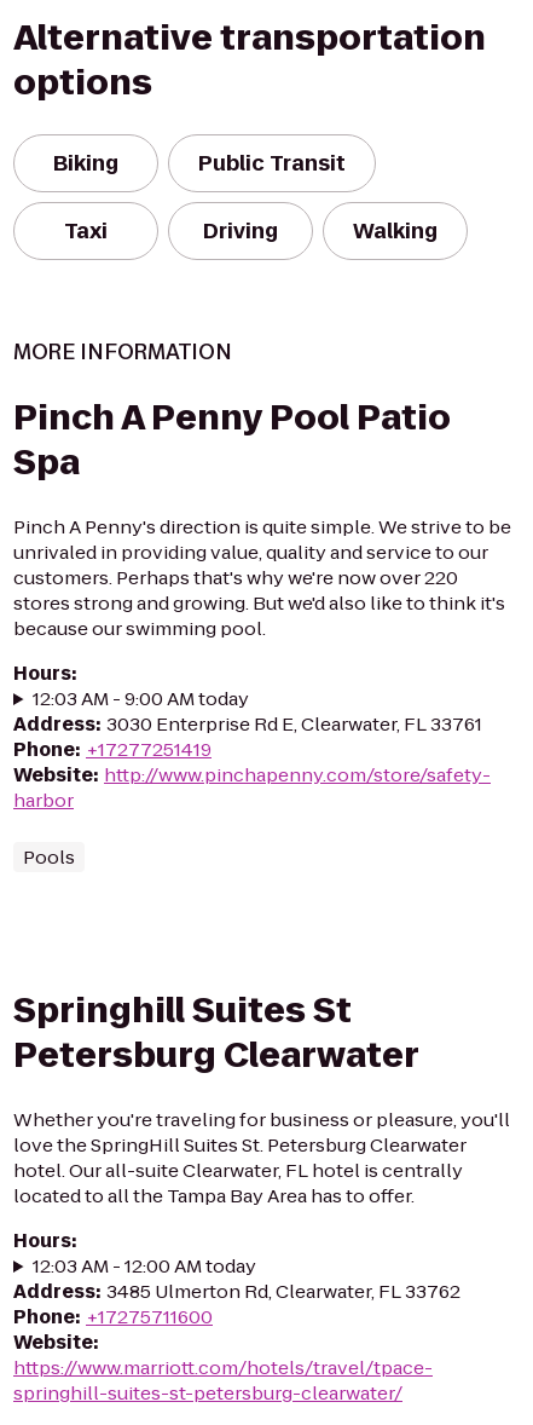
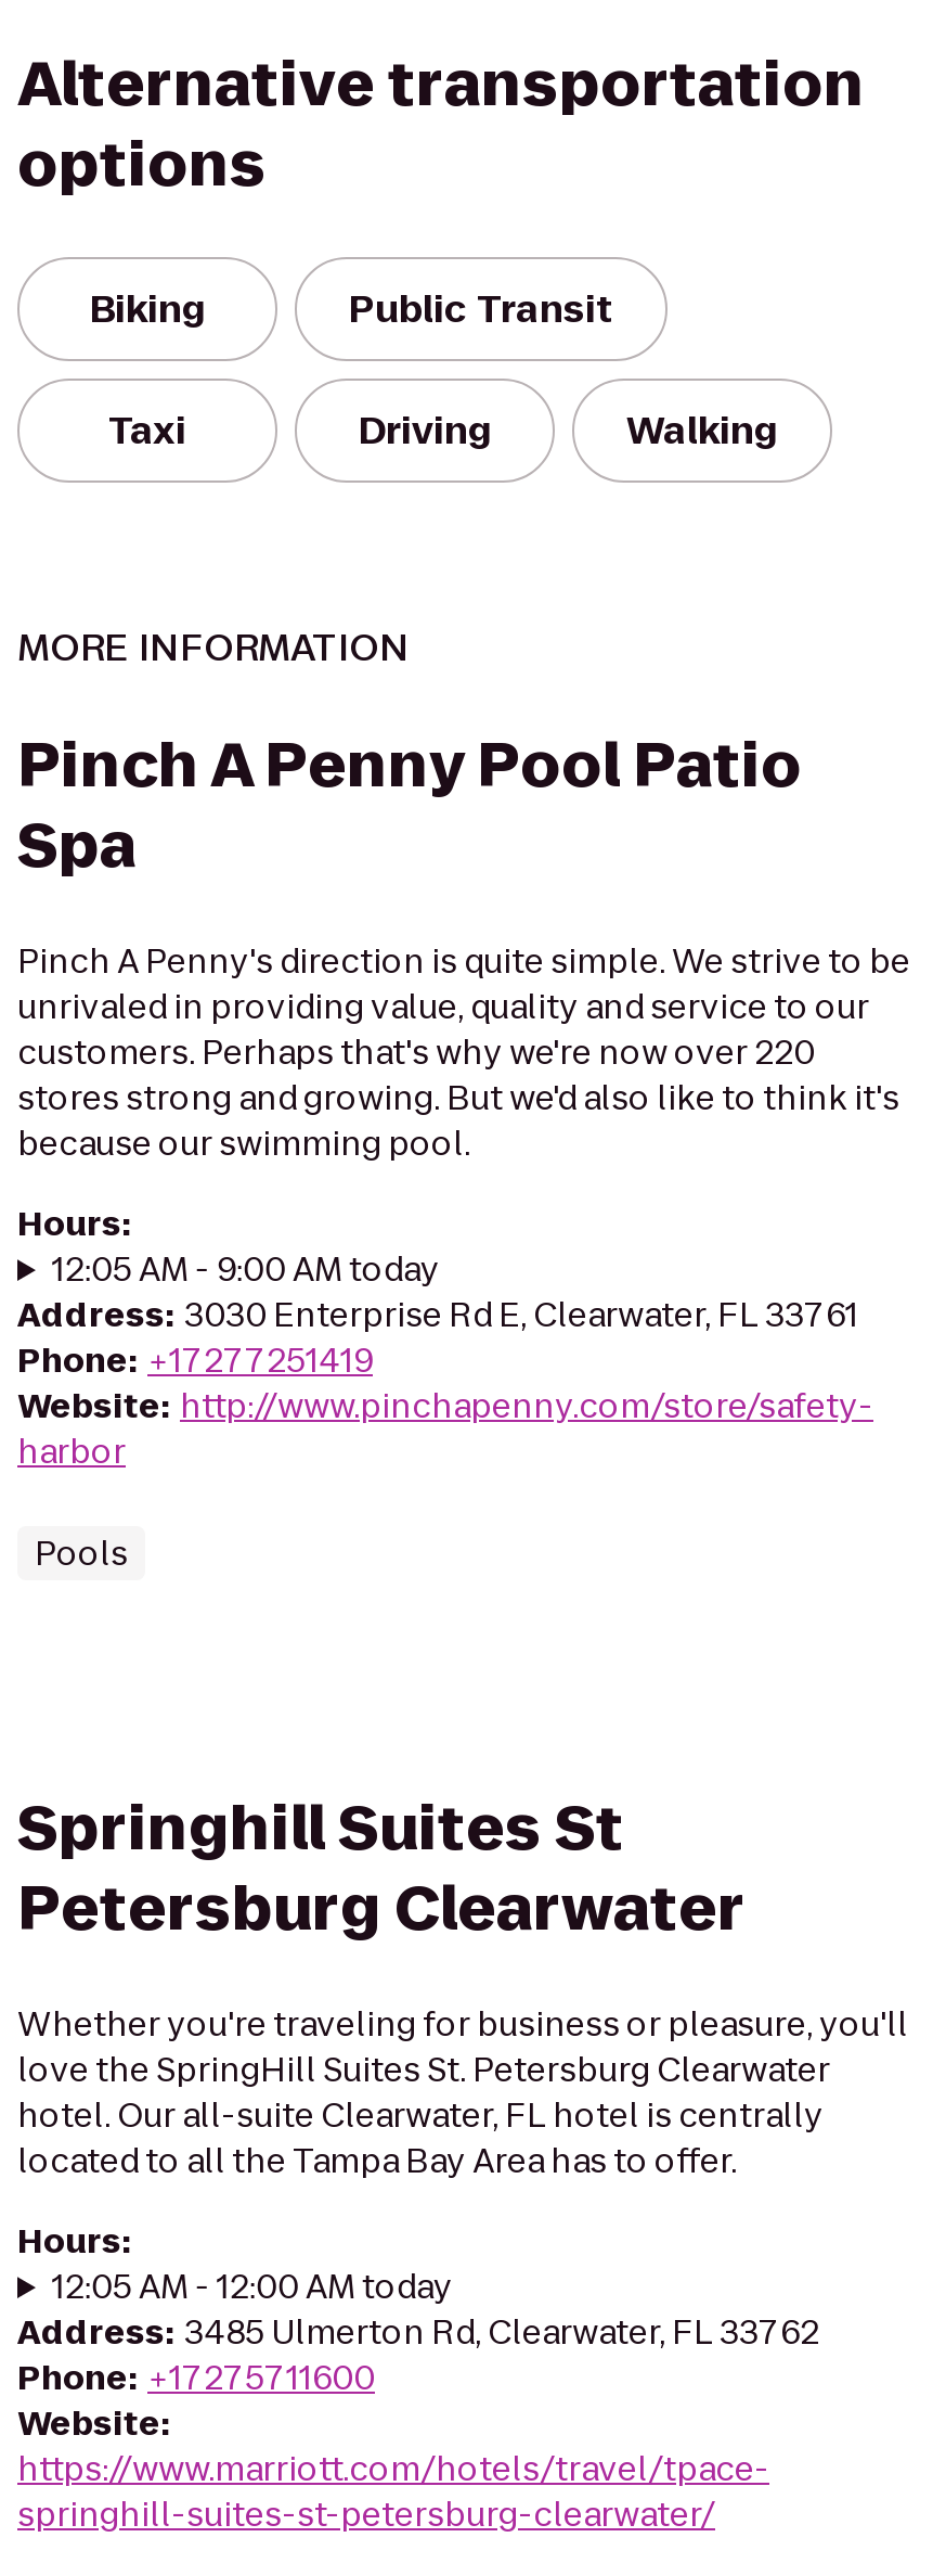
[33,686,249,711] 12:03 AM - 9:00 AM today -> [52,1246,440,1292] 12:05 AM - 9:00 AM today
[33,1253,256,1279] 12:03 AM - 12:00 AM today -> [52,2264,453,2309] 12:05 AM - 12:00 AM today

